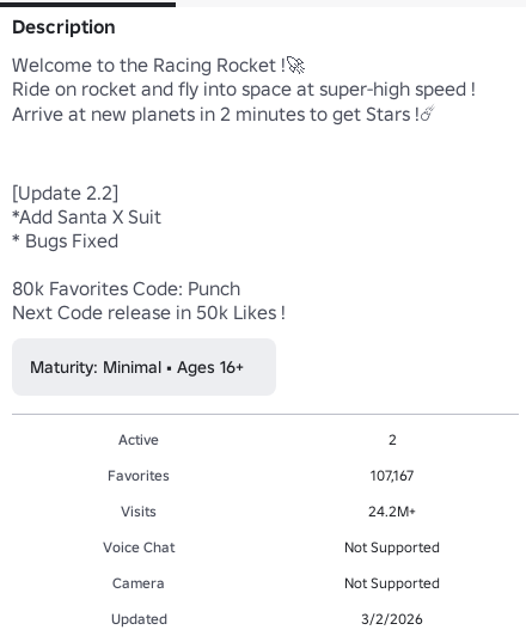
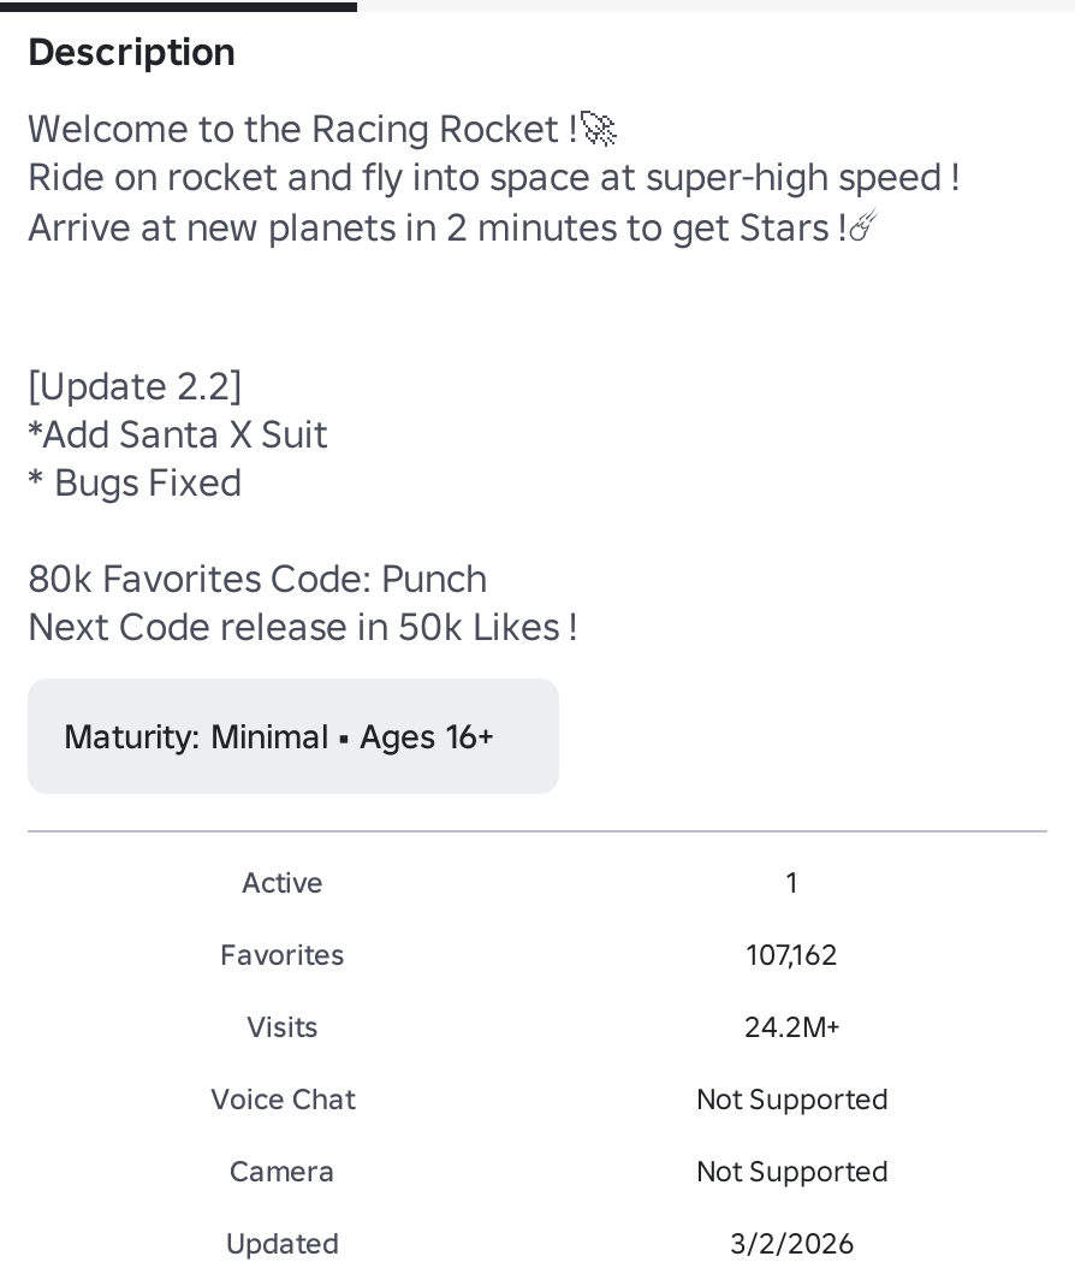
[388,430,396,448] 2 -> [786,863,798,899] 1
[371,466,414,484] 107,167 -> [747,935,838,971] 107,162

